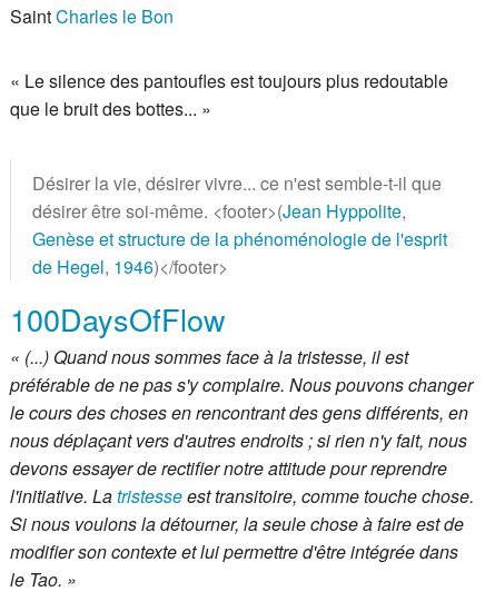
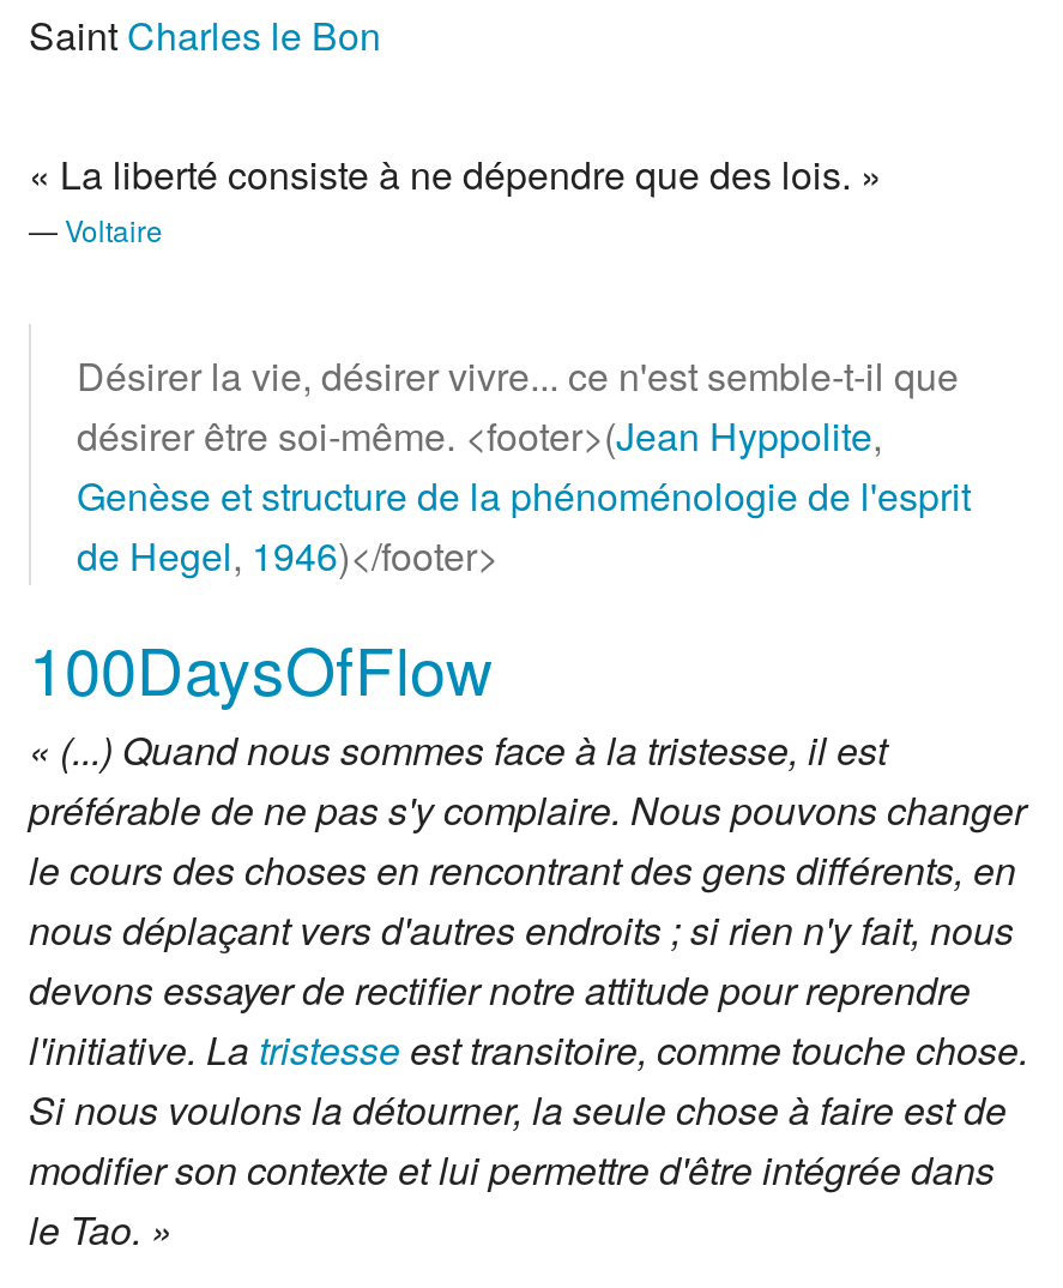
[10,68,448,122] « Le silence des pantoufles est toujours plus redoutable | que le bruit des bottes... » -> [29,147,882,250] « La liberté consiste à ne dépendre que des lois. » | — Voltaire

